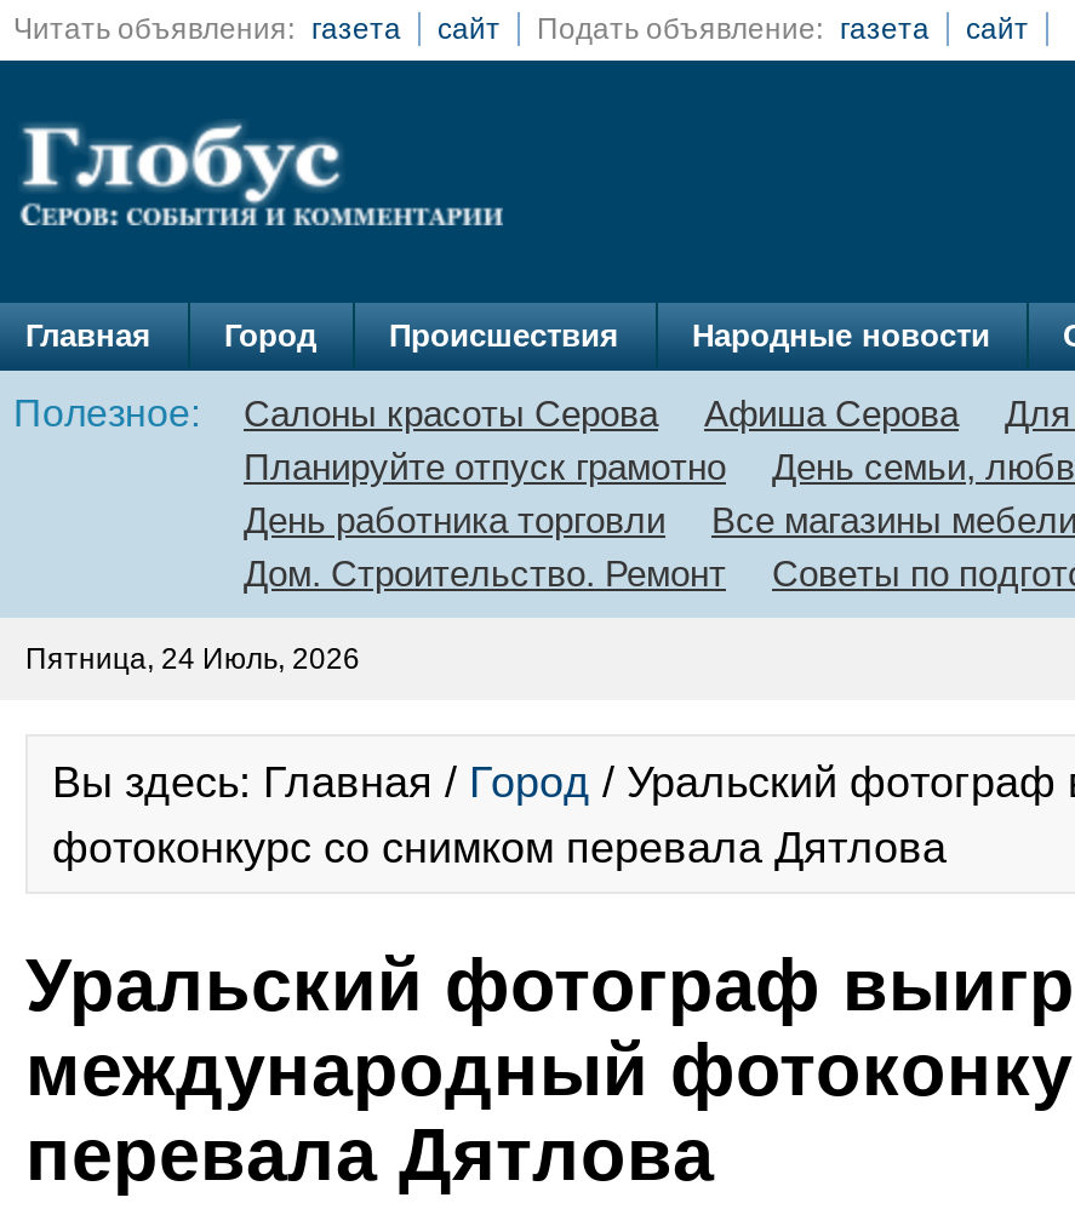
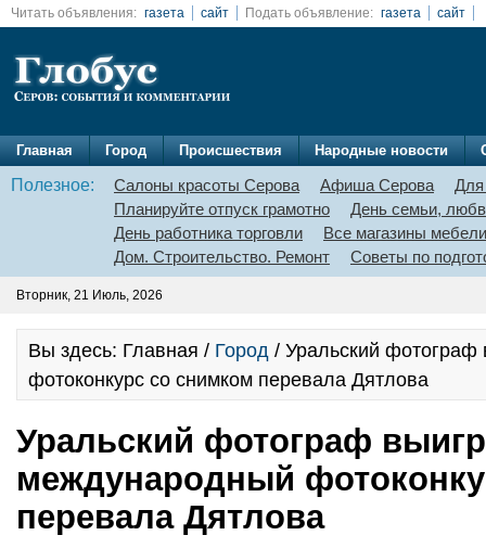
[25,642,360,676] Пятница, 24 Июль, 2026 -> [16,288,163,303] Вторник, 21 Июль, 2026

